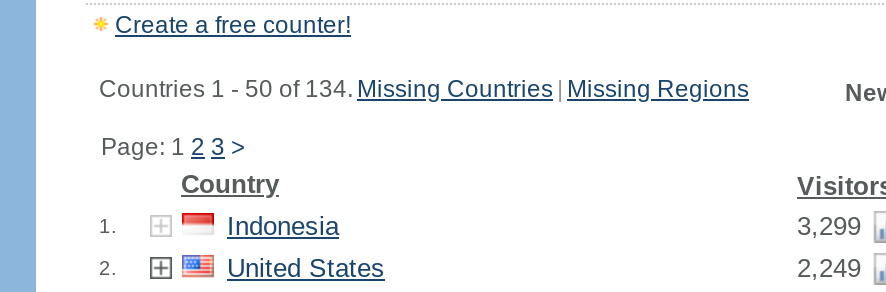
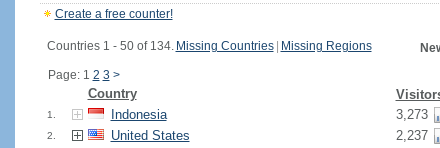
[797,211,861,241] 3,299 -> [395,107,427,122] 3,273
[797,253,861,283] 2,249 -> [395,128,427,143] 2,237

